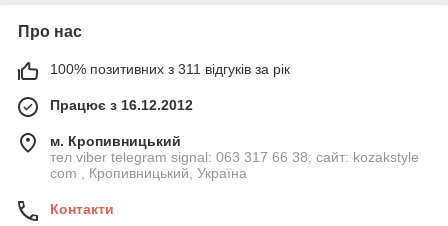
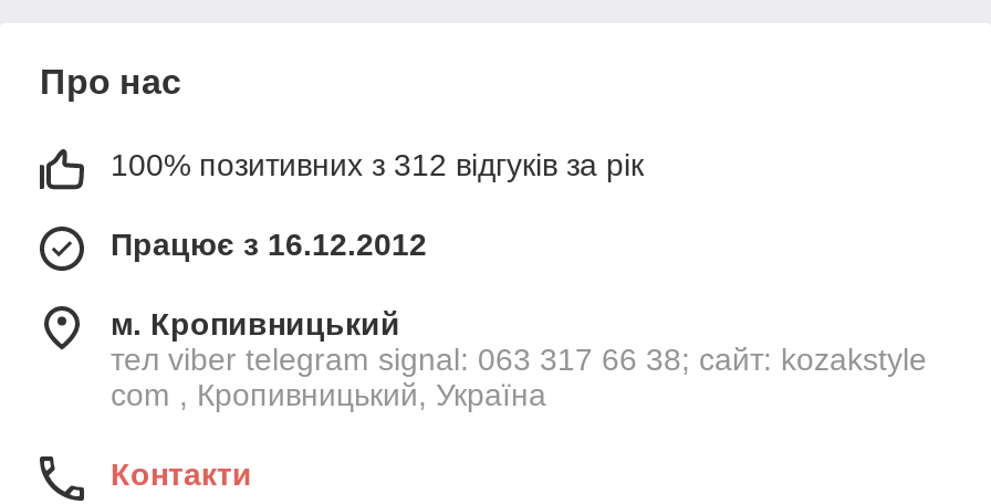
[50,61,290,77] 100% позитивних з 311 відгуків за рік -> [111,146,644,181] 100% позитивних з 312 відгуків за рік

